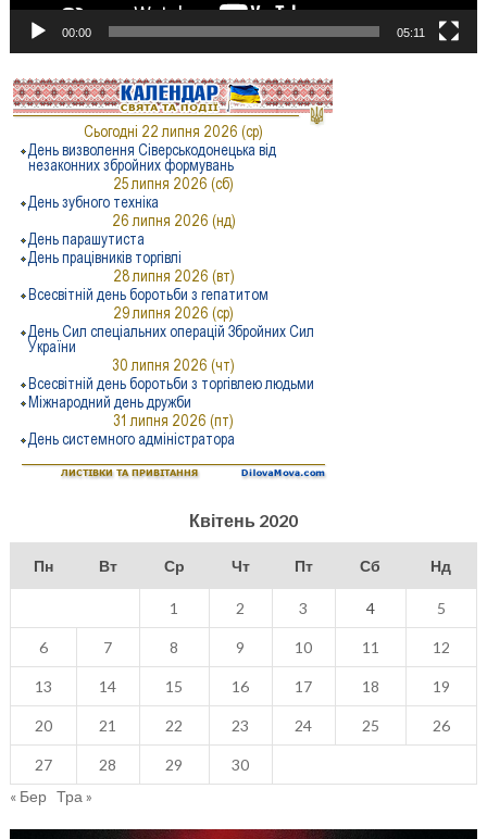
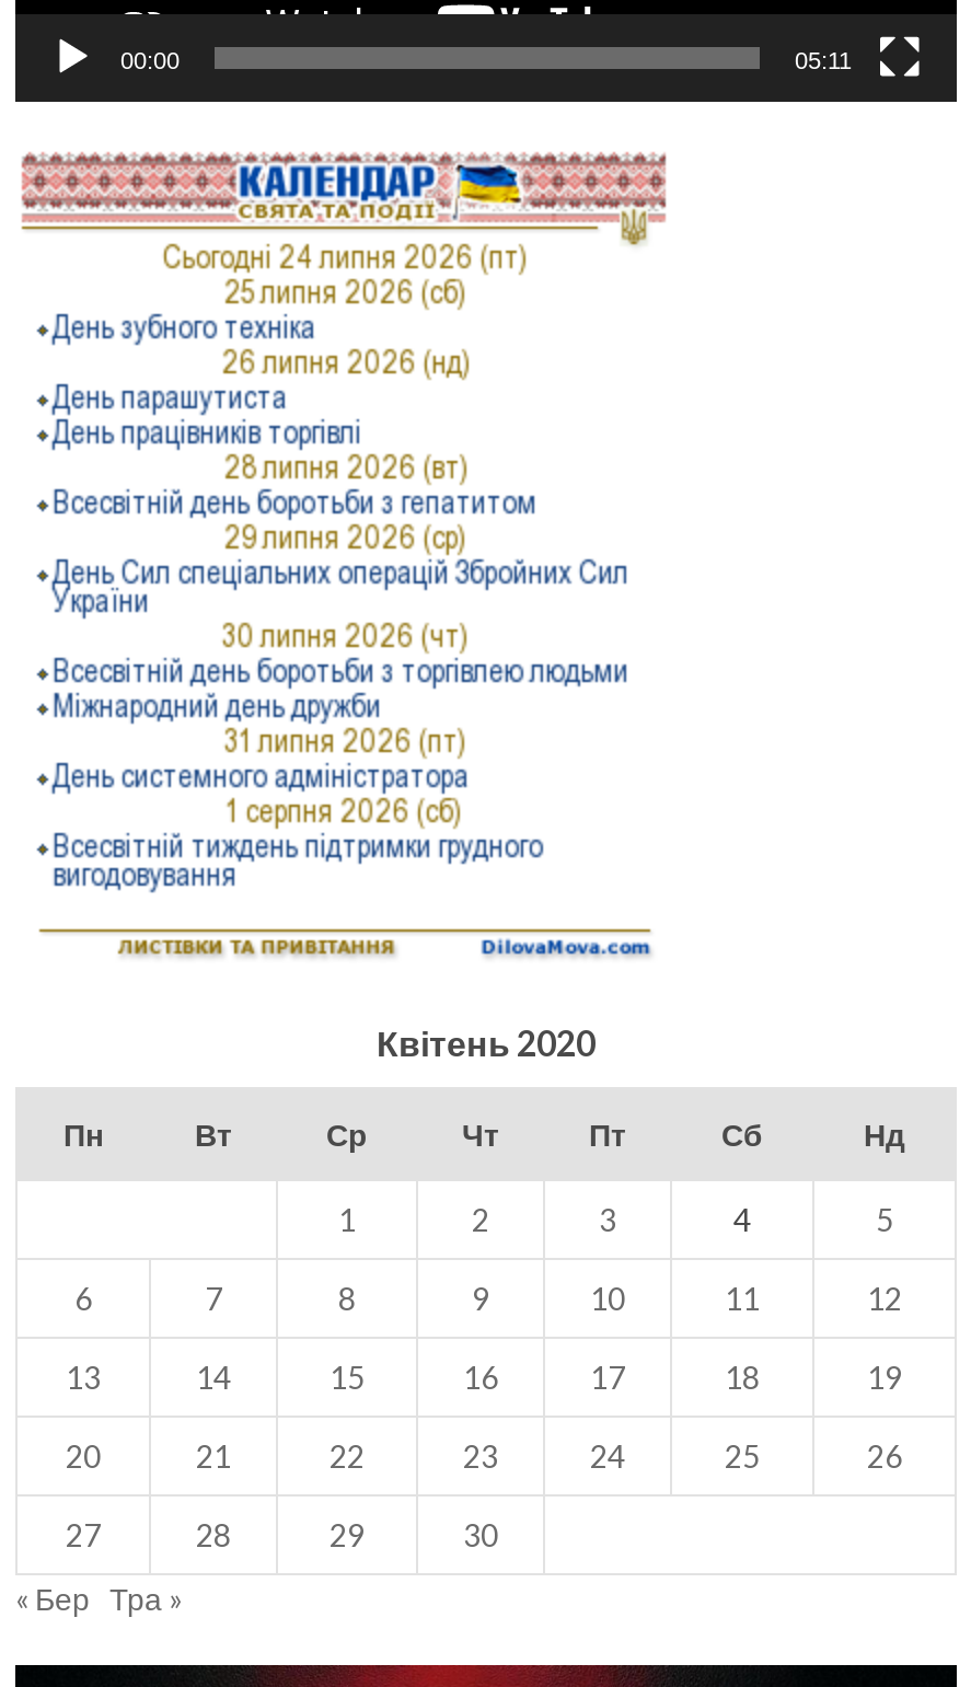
[20,123,314,448] [image] -> [35,242,628,897] [image]

